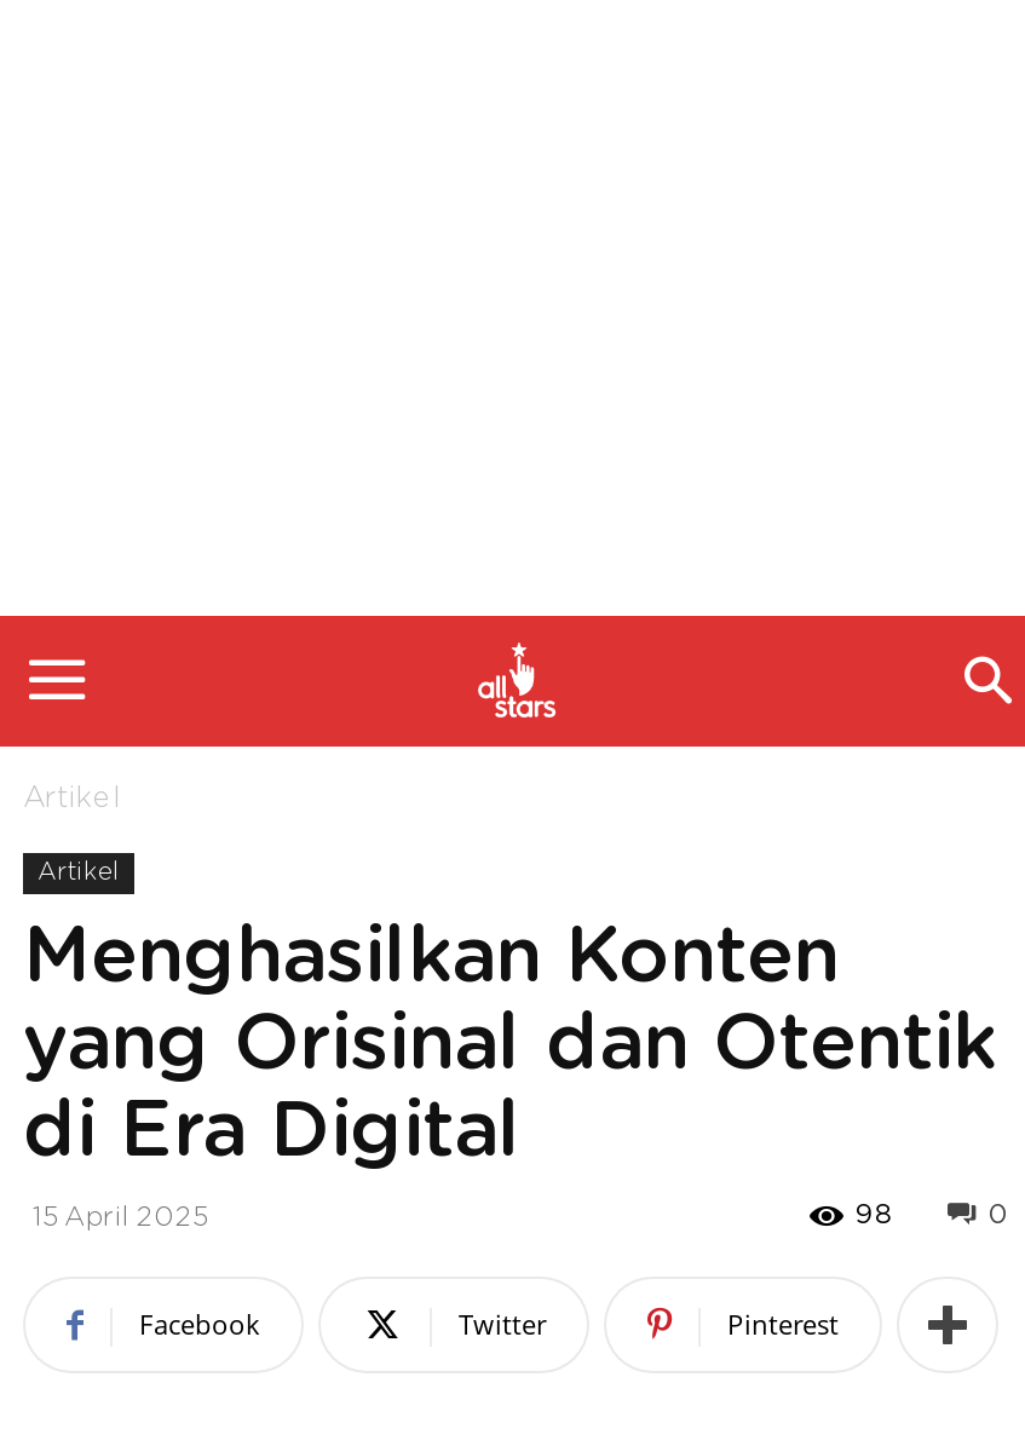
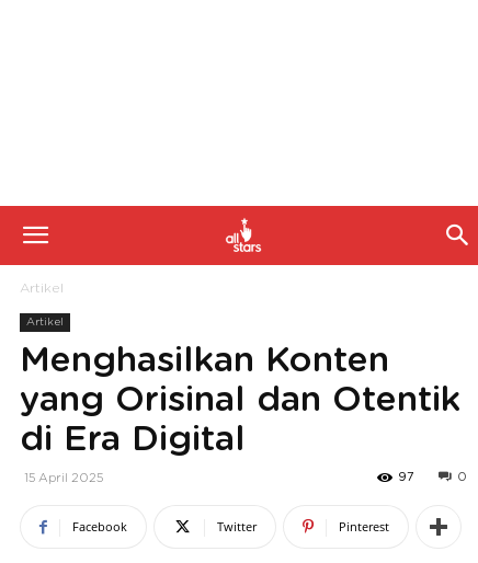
[856,1202,894,1228] 98 -> [398,471,414,483] 97

